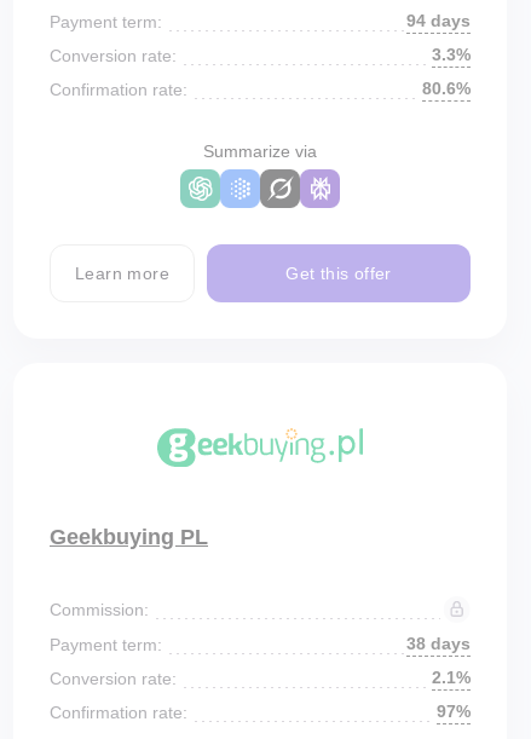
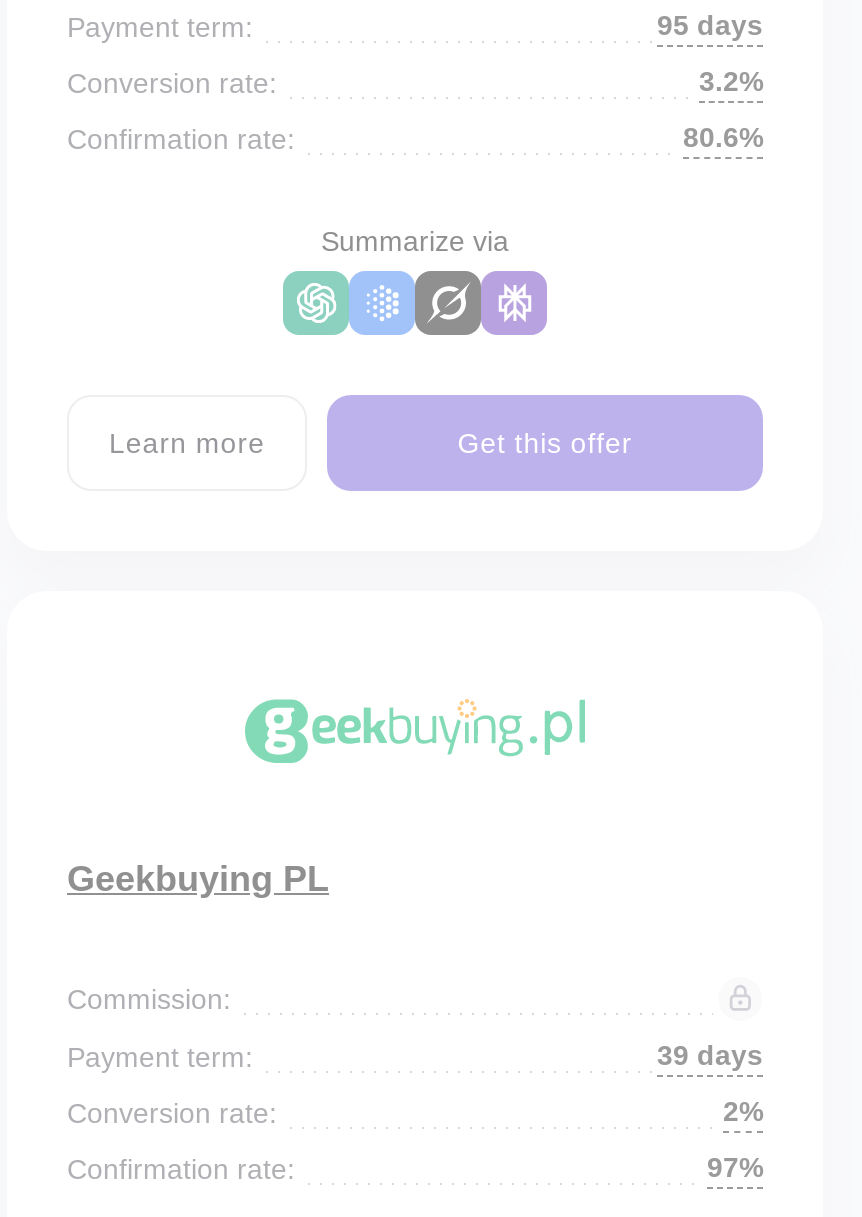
[406,11,471,30] 94 days -> [657,9,763,41] 95 days
[432,45,471,64] 3.3% -> [699,65,763,97] 3.2%
[406,634,471,653] 38 days -> [657,1039,763,1071] 39 days
[432,668,471,687] 2.1% -> [723,1095,763,1127] 2%

